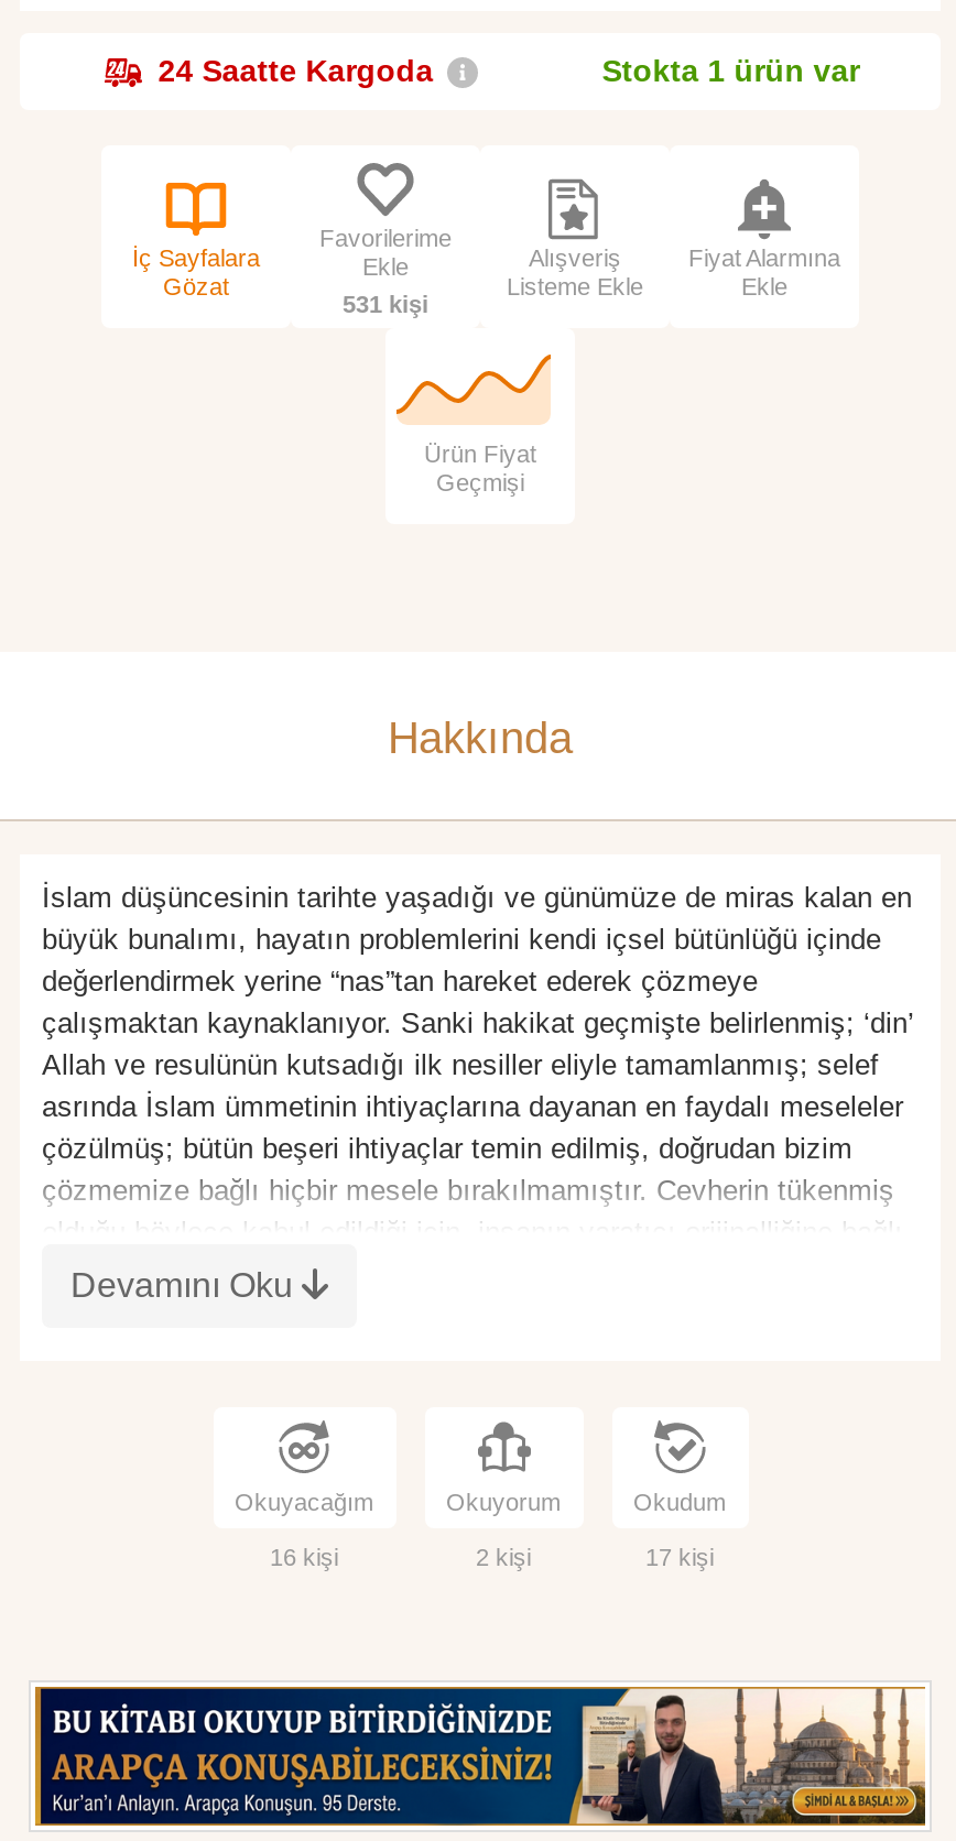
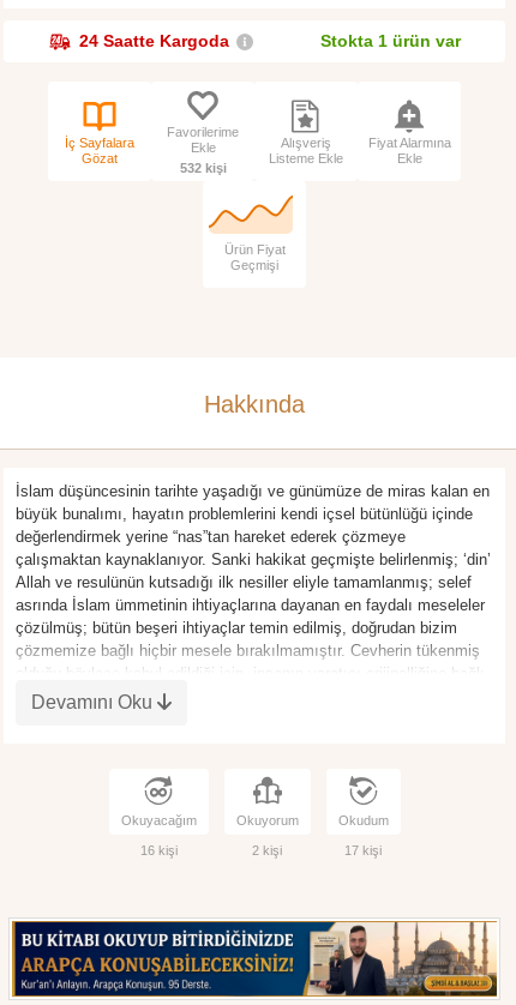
[343,291,428,317] 531 kişi -> [179,161,226,175] 532 kişi

